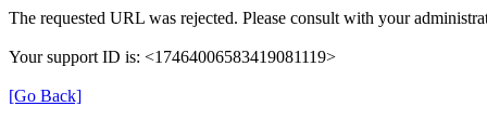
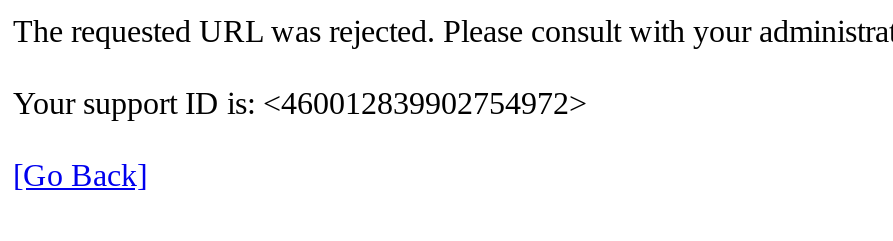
[9,48,336,66] Your support ID is: <17464006583419081119> -> [13,86,587,120] Your support ID is: <460012839902754972>

